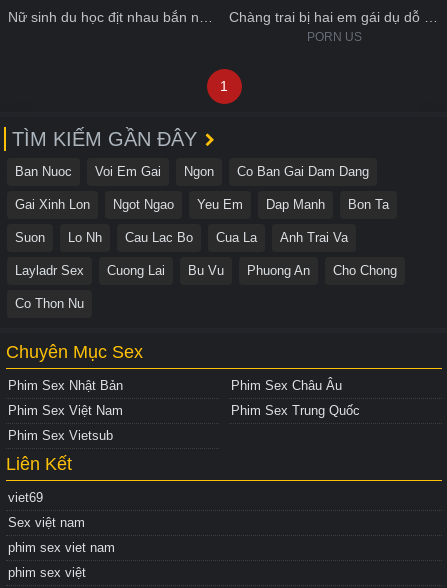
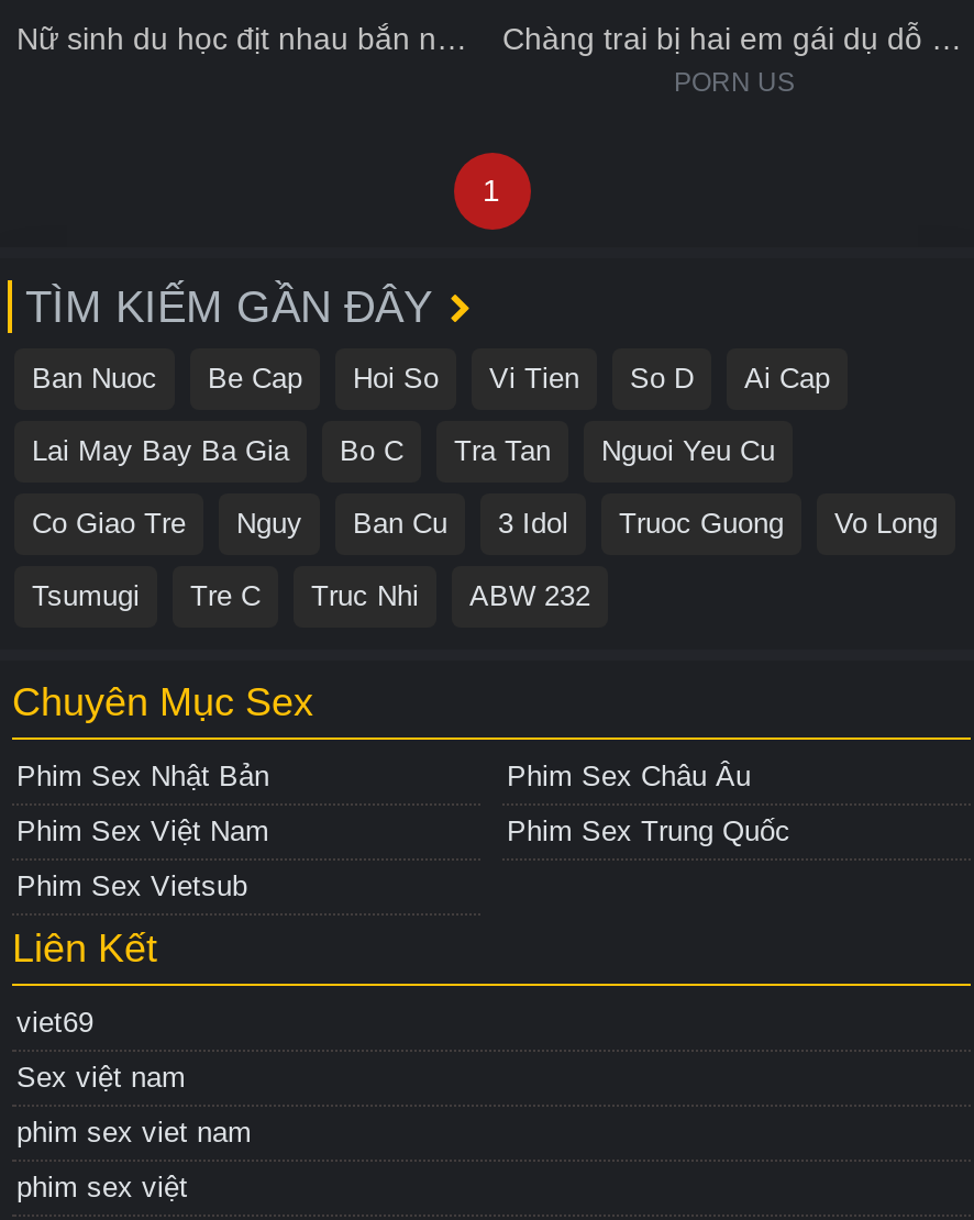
[15,164,397,311] Voi Em Gai | Ngon | Co Ban Gai Dam Dang | Gai Xinh Lon | Ngot Ngao | Yeu Em | Dap Manh | Bon Ta | Suon | Lo Nh | Cau Lac Bo | Cua La | Anh Trai Va | Layladr Sex | Cuong Lai | Bu Vu | Phuong An | Cho Chong | Co Thon Nu -> [32,361,938,612] Be Cap | Hoi So | Vi Tien | So D | Ai Cap | Lai May Bay Ba Gia | Bo C | Tra Tan | Nguoi Yeu Cu | Co Giao Tre | Nguy | Ban Cu | 3 Idol | Truoc Guong | Vo Long | Tsumugi | Tre C | Truc Nhi | ABW 232

